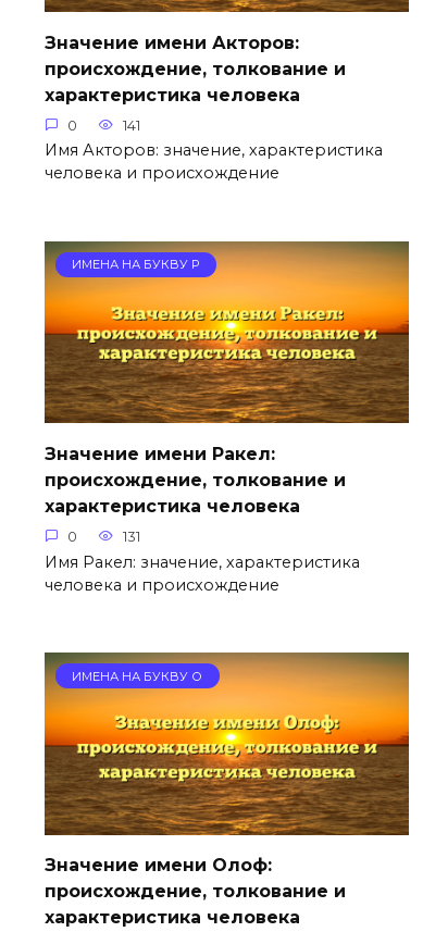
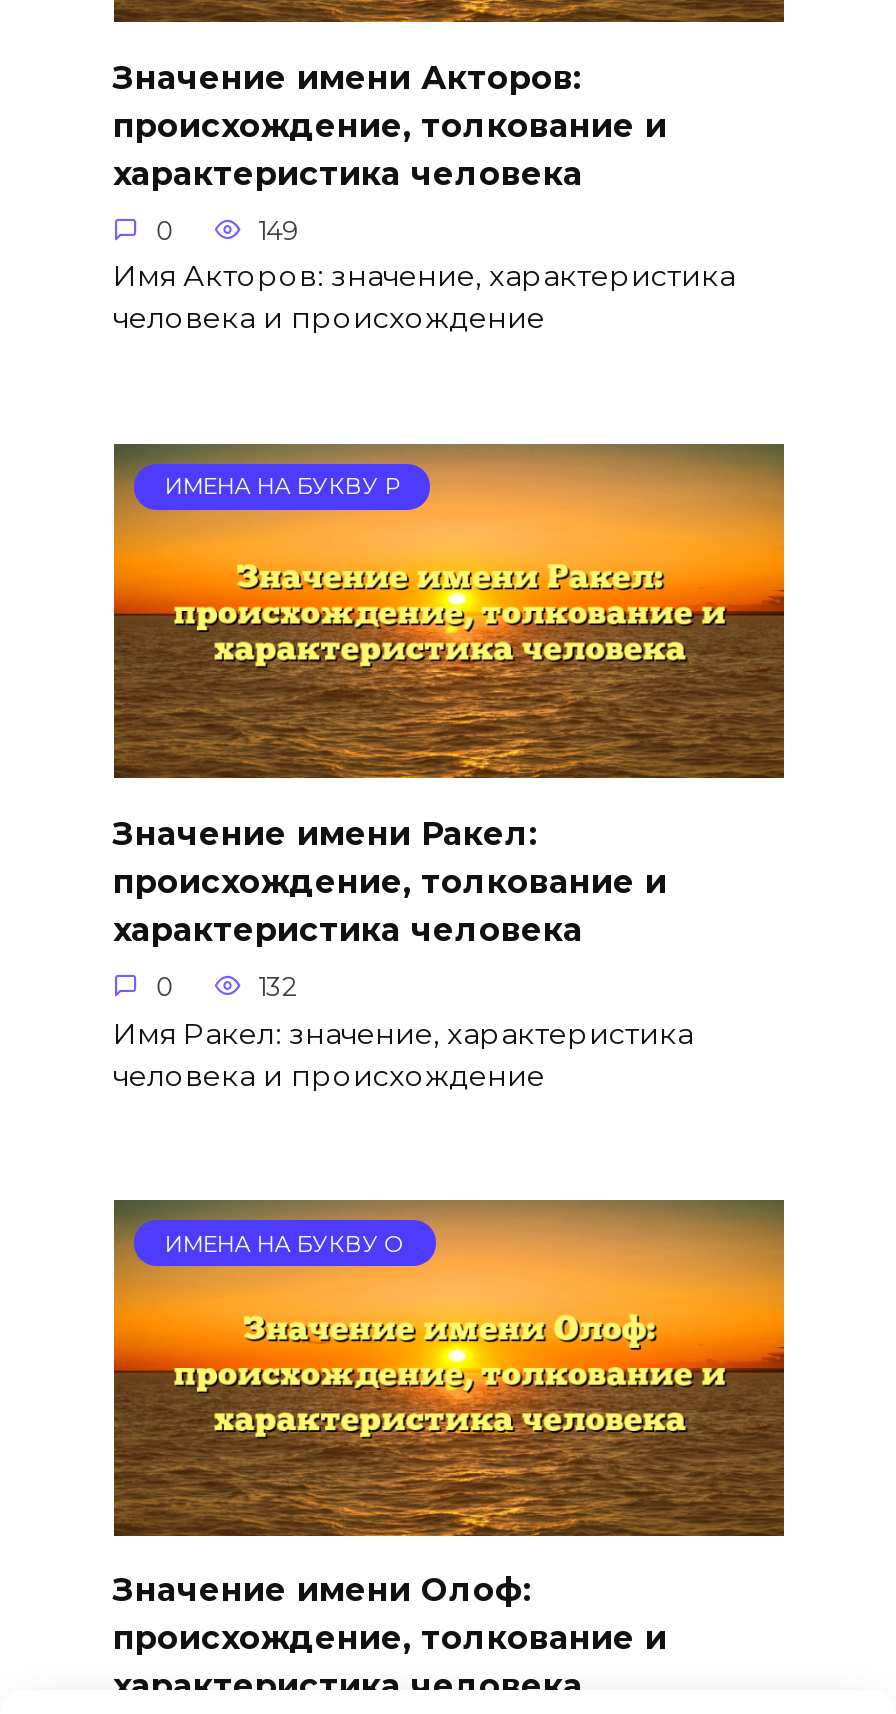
[123,117,140,133] 141 -> [258,215,298,245] 149
[123,528,140,545] 131 -> [258,972,296,1002] 132

